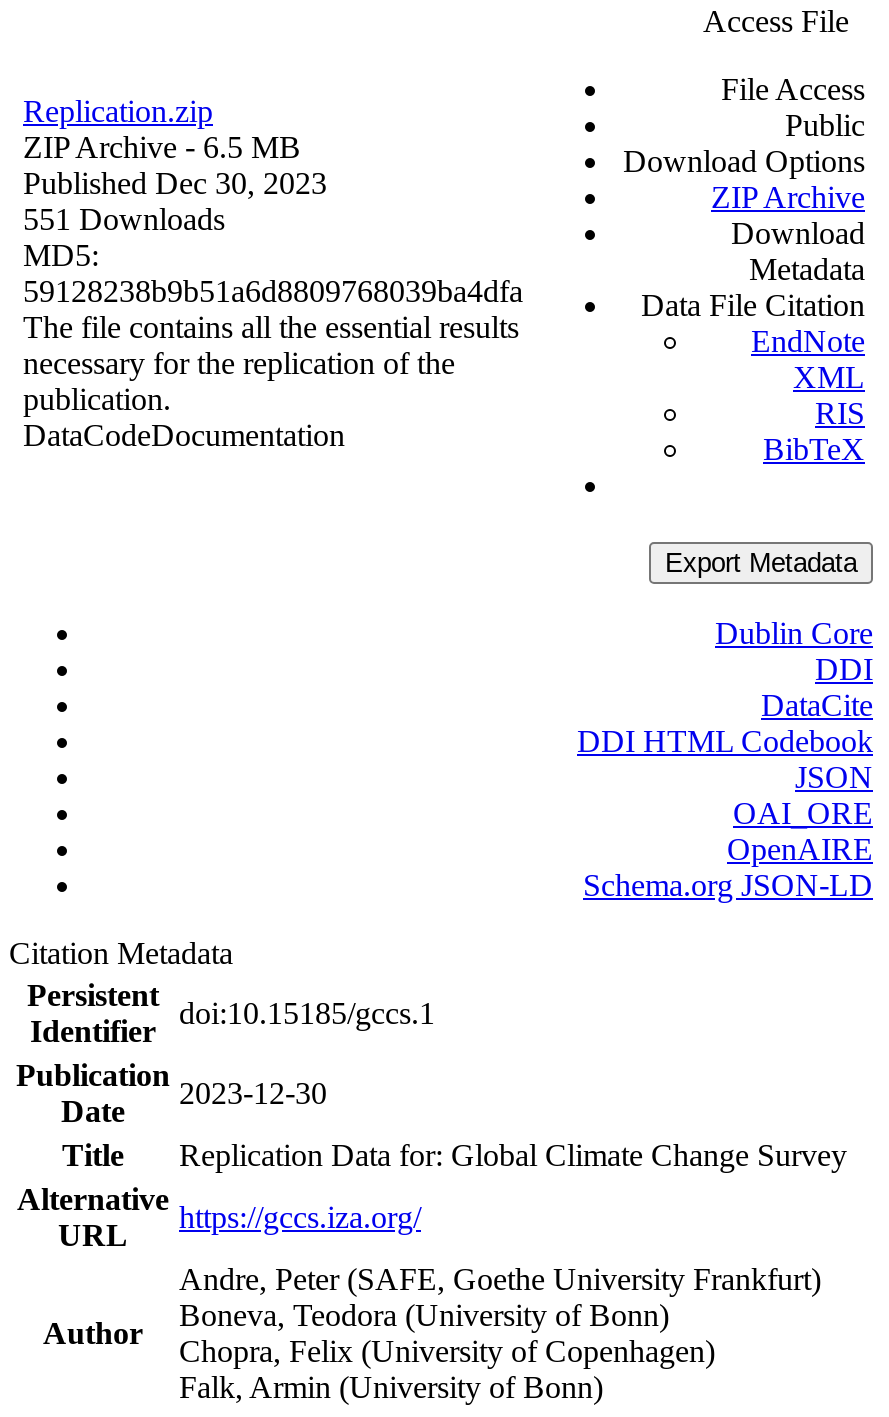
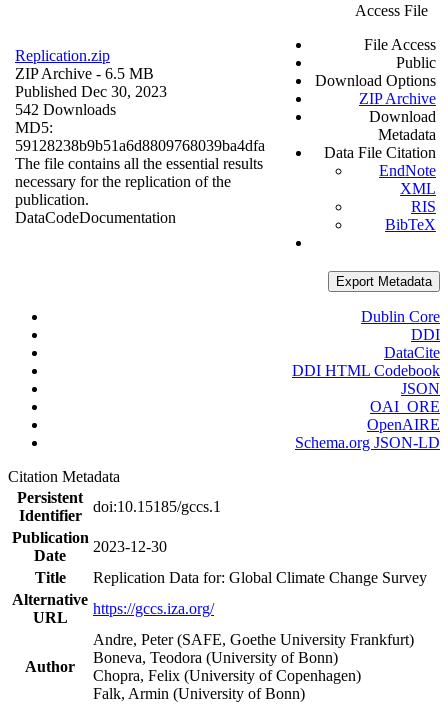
[23,203,225,237] 551 Downloads -> [15,101,116,118] 542 Downloads

